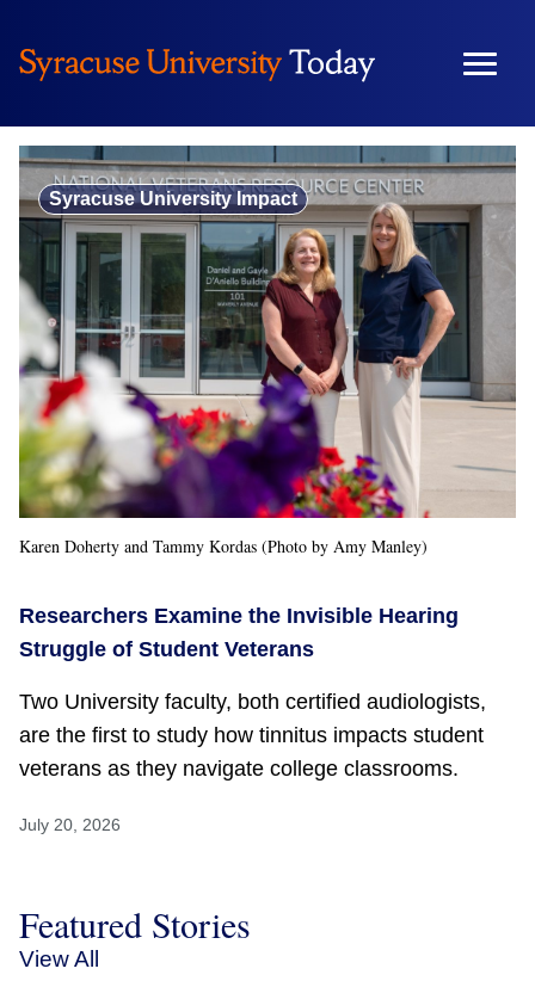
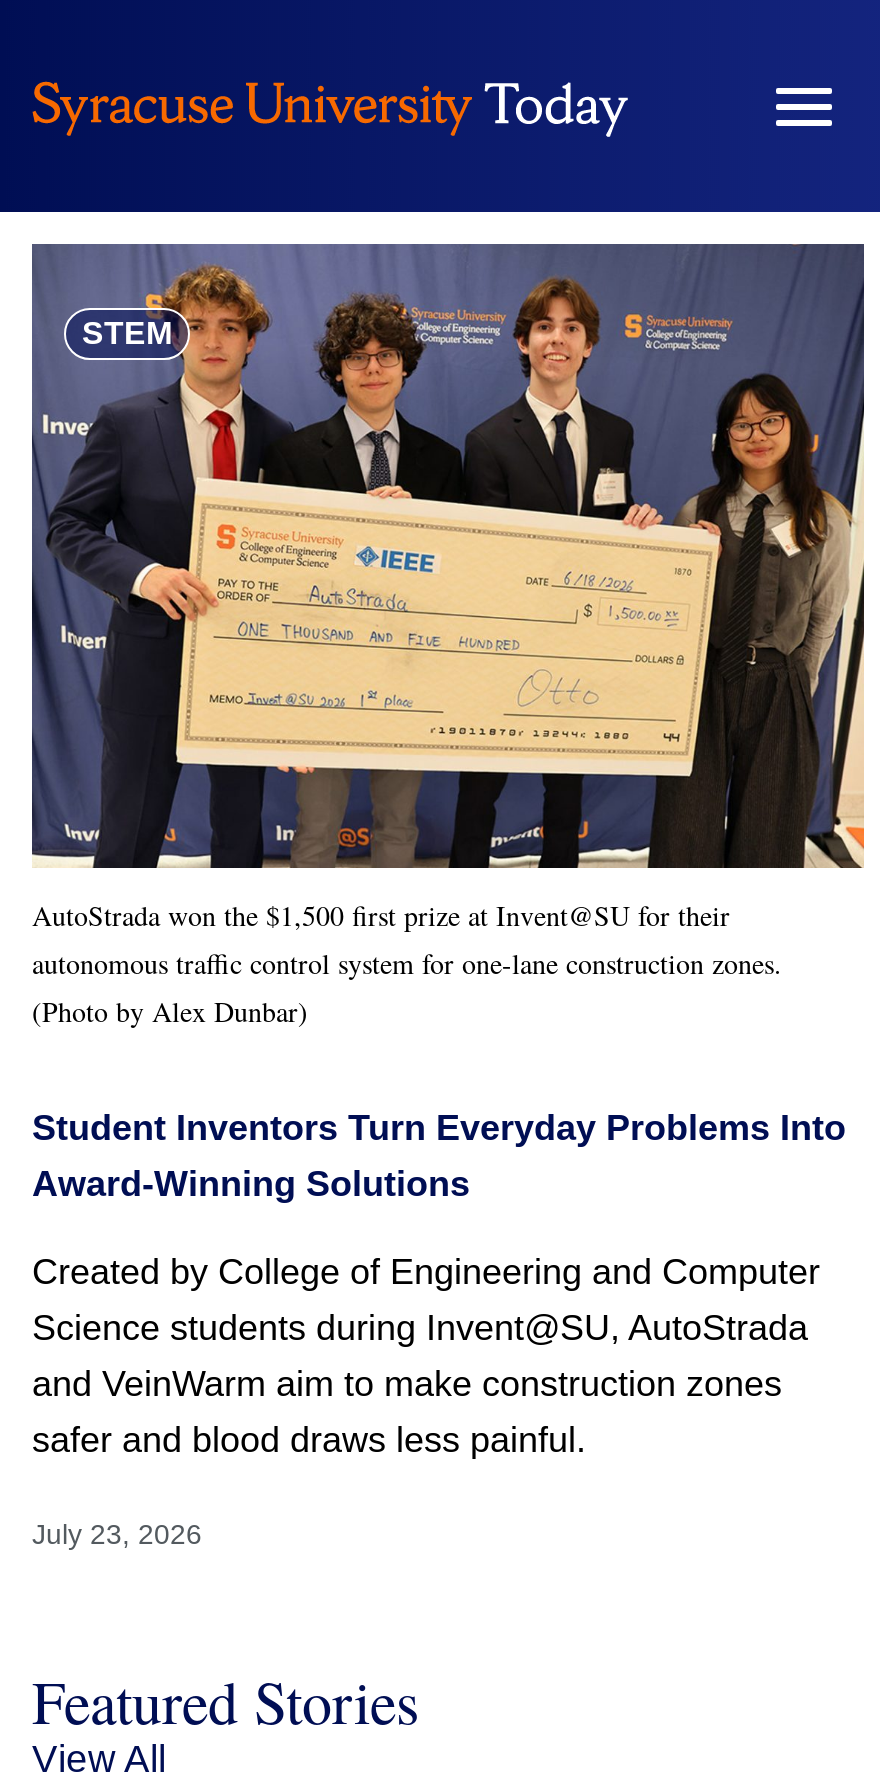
[18,146,516,519] [image] | Syracuse University Impact -> [30,244,866,870] [image] | STEM
[19,535,428,557] Karen Doherty and Tammy Kordas (Photo by Amy Manley) -> [32,896,782,1030] AutoStrada won the $1,500 first prize at Invent@SU for their | autonomous traffic control system for one-lane construction zones. | (Photo by Alex Dunbar)
[19,604,459,661] Researchers Examine the Invisible Hearing | Struggle of Student Veterans -> [32,1108,846,1204] Student Inventors Turn Everyday Problems Into | Award-Winning Solutions
[19,690,486,781] Two University faculty, both certified audiologists, | are the first to study how tinnitus impacts student | veterans as they navigate college classrooms. -> [32,1252,820,1460] Created by College of Engineering and Computer | Science students during Invent@SU, AutoStrada | and VeinWarm aim to make construction zones | safer and blood draws less painful.
[19,815,121,834] July 20, 2026 -> [32,1518,202,1550] July 23, 2026

